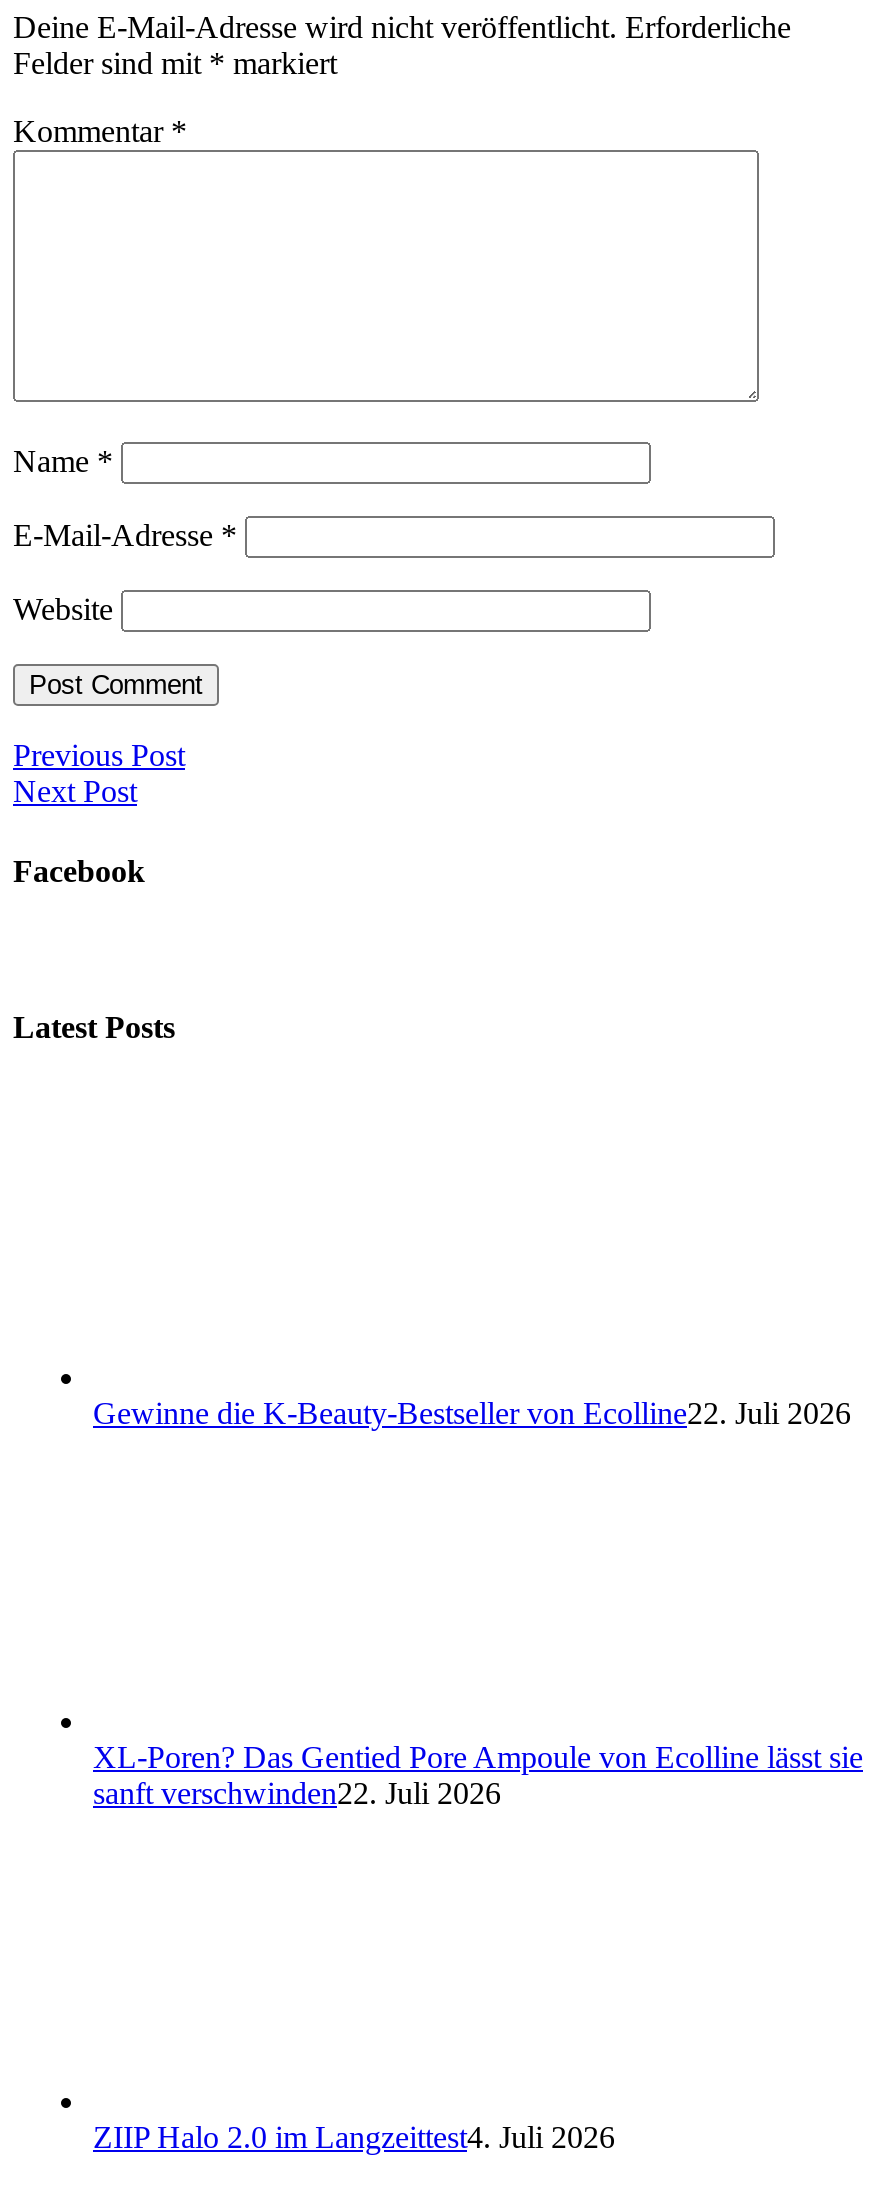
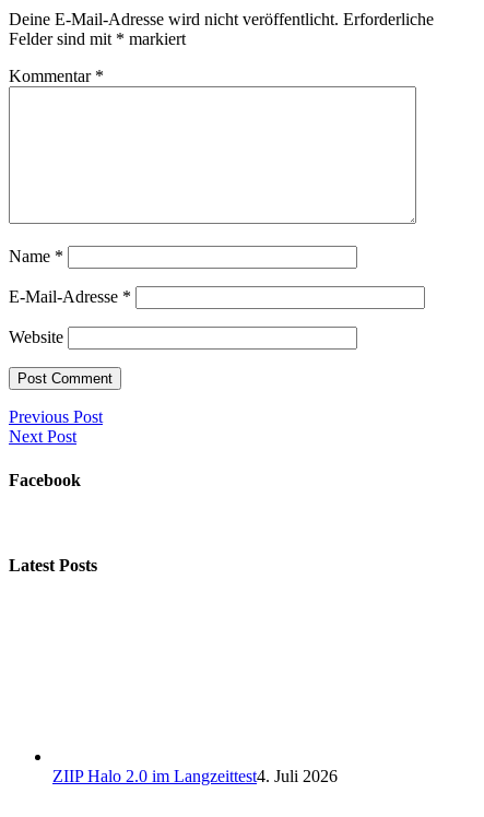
[93,1397,851,1431] Gewinne die K-Beauty-Bestseller von Ecolline22. Juli 2026 -> none
[93,1741,863,1811] XL-Poren? Das Gentied Pore Ampoule von Ecolline lässt sie | sanft verschwinden22. Juli 2026 -> none

